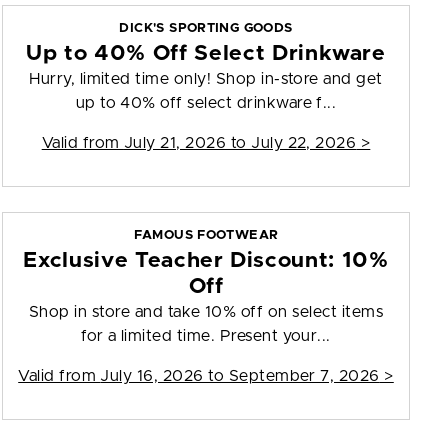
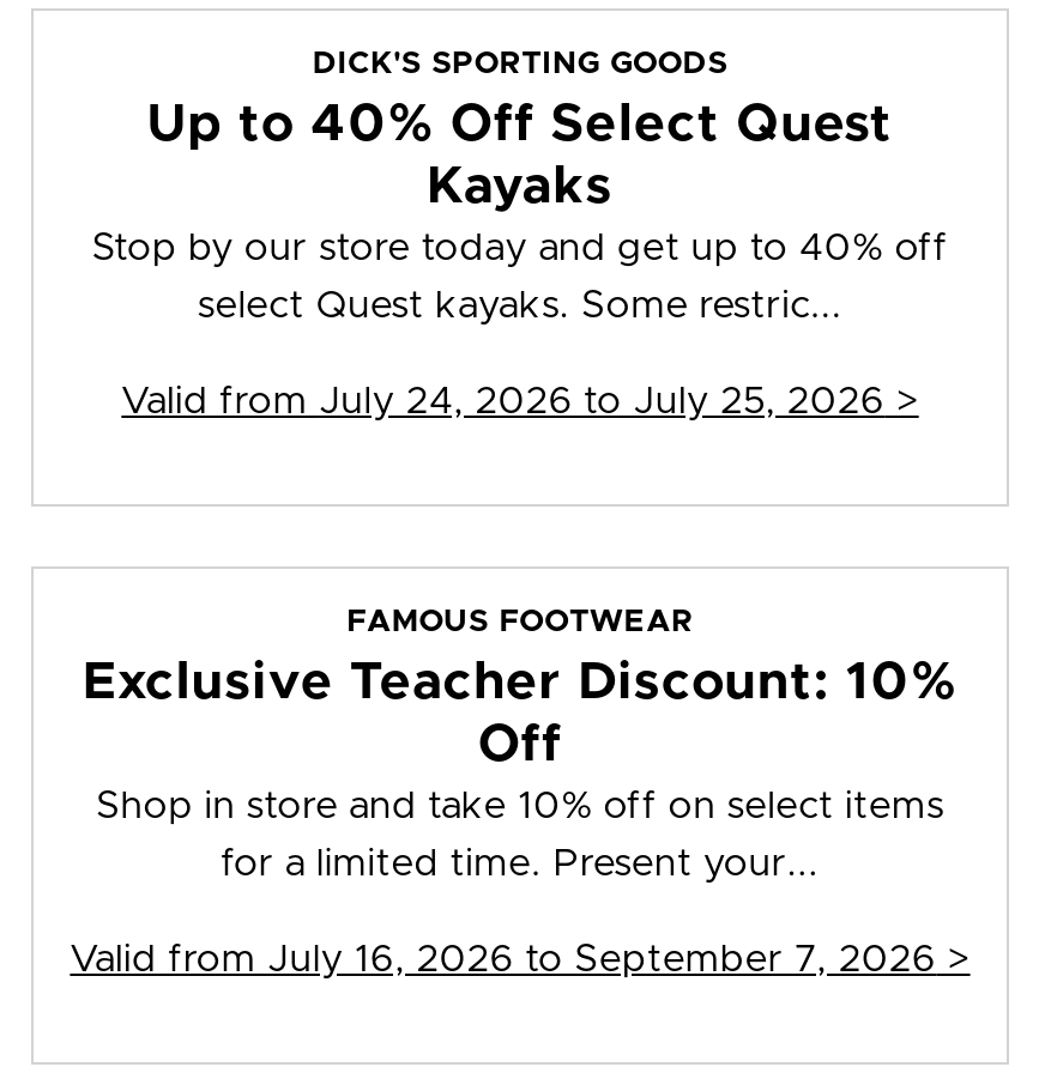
[26,43,386,87] Up to 40% Off Select Drinkware | Hurry, limited time only! Shop in-store and get -> [92,100,949,268] Up to 40% Off Select Quest | Kayaks | Stop by our store today and get up to 40% off
[76,95,336,111] up to 40% off select drinkware f... -> [197,287,843,325] select Quest kayaks. Some restric...
[42,135,370,151] Valid from July 21, 2026 to July 22, 2026 > -> [122,382,919,421] Valid from July 24, 2026 to July 25, 2026 >

